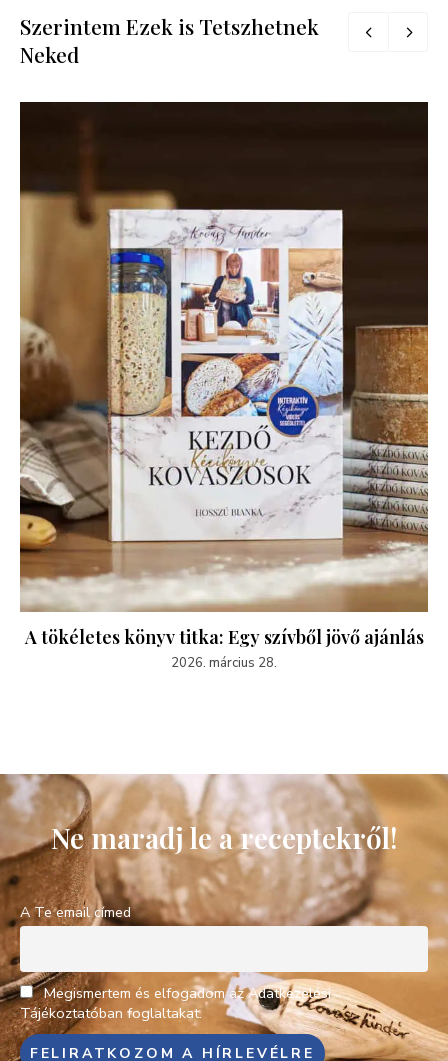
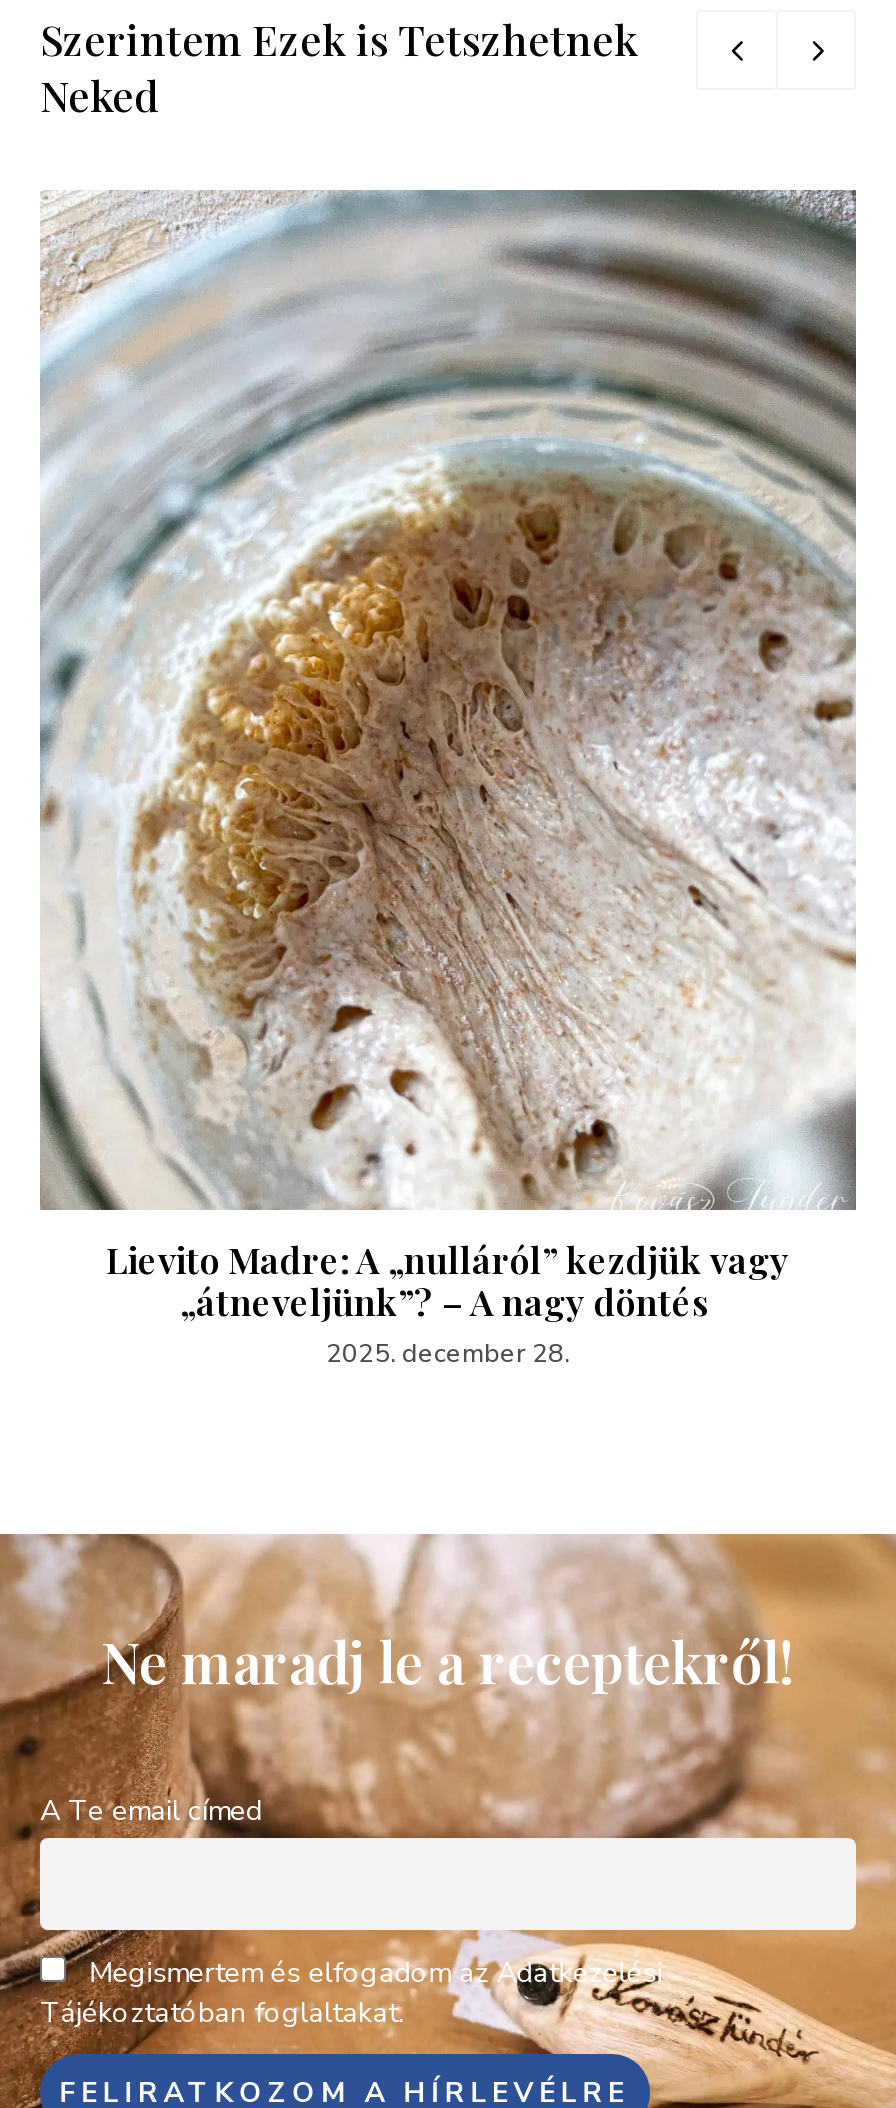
[19,101,429,672] [image] | A tökéletes könyv titka: Egy szívből jövő ajánlás | 2026. március 28. -> [38,188,858,1372] [image] | Lievito Madre: A „nulláról” kezdjük vagy | „átneveljünk”? – A nagy döntés | 2025. december 28.

